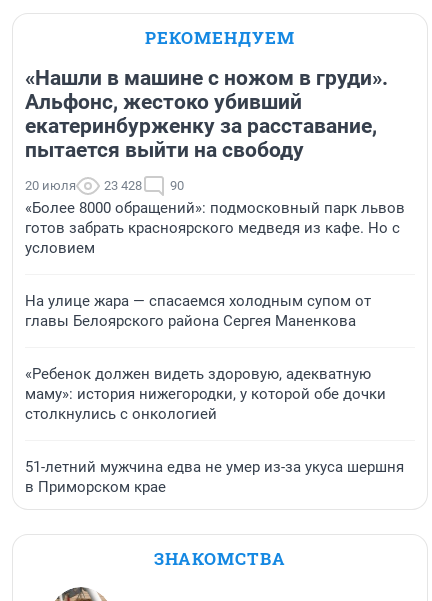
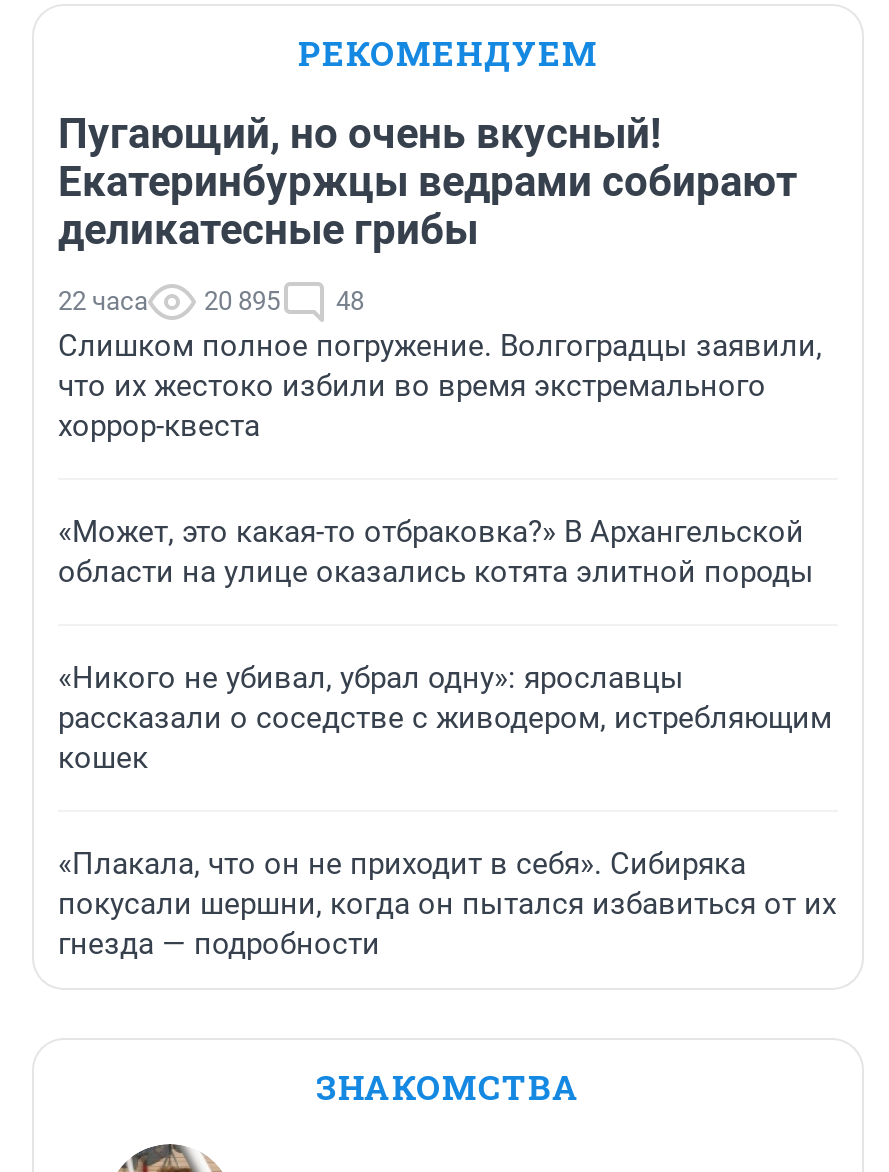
[25,66,388,162] «Нашли в машине с ножом в груди». | Альфонс, жестоко убивший | екатеринбурженку за расставание, | пытается выйти на свободу -> [58,110,798,254] Пугающий, но очень вкусный! | Екатеринбуржцы ведрами собирают | деликатесные грибы
[25,178,405,257] 20 июля | 23 428 | 90 | «Более 8000 обращений»: подмосковный парк львов | готов забрать красноярского медведя из кафе. Но с | условием -> [58,286,822,444] 22 часа | 20 895 | 48 | Слишком полное погружение. Волгоградцы заявили, | что их жестоко избили во время экстремального | хоррор-квеста
[25,292,371,330] На улице жара — спасаемся холодным супом от | главы Белоярского района Сергея Маненкова -> [58,514,814,590] «Может, это какая-то отбраковка?» В Архангельской | области на улице оказались котята элитной породы
[25,365,386,423] «Ребенок должен видеть здоровую, адекватную | маму»: история нижегородки, у которой обе дочки | столкнулись с онкологией -> [58,660,832,776] «Никого не убивал, убрал одну»: ярославцы | рассказали о соседстве с живодером, истребляющим | кошек
[25,458,404,496] 51-летний мужчина едва не умер из-за укуса шершня | в Приморском крае -> [58,846,836,962] «Плакала, что он не приходит в себя». Сибиряка | покусали шершни, когда он пытался избавиться от их | гнезда — подробности

